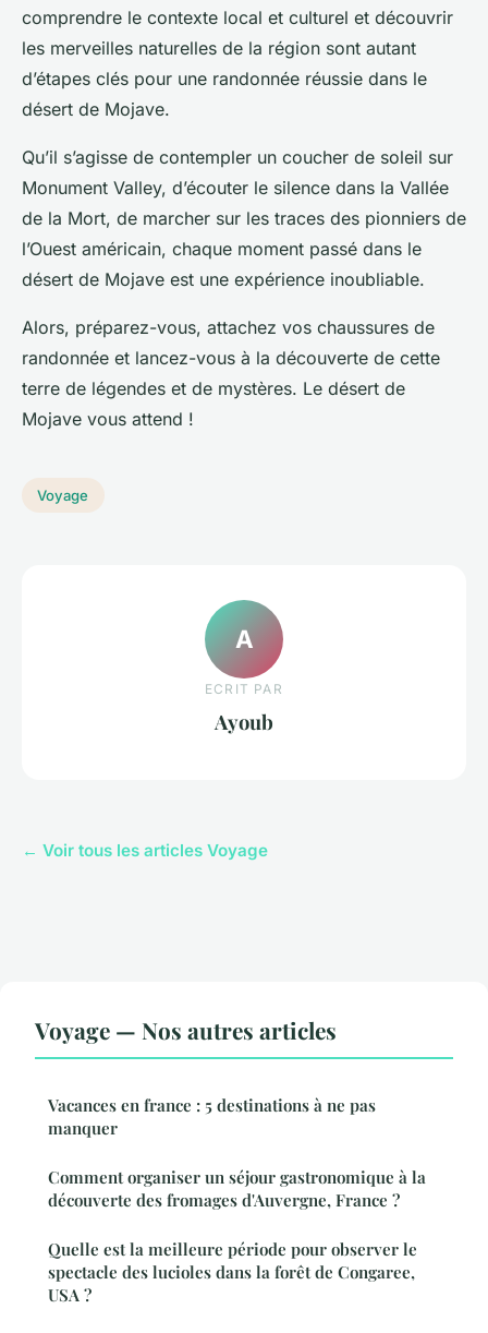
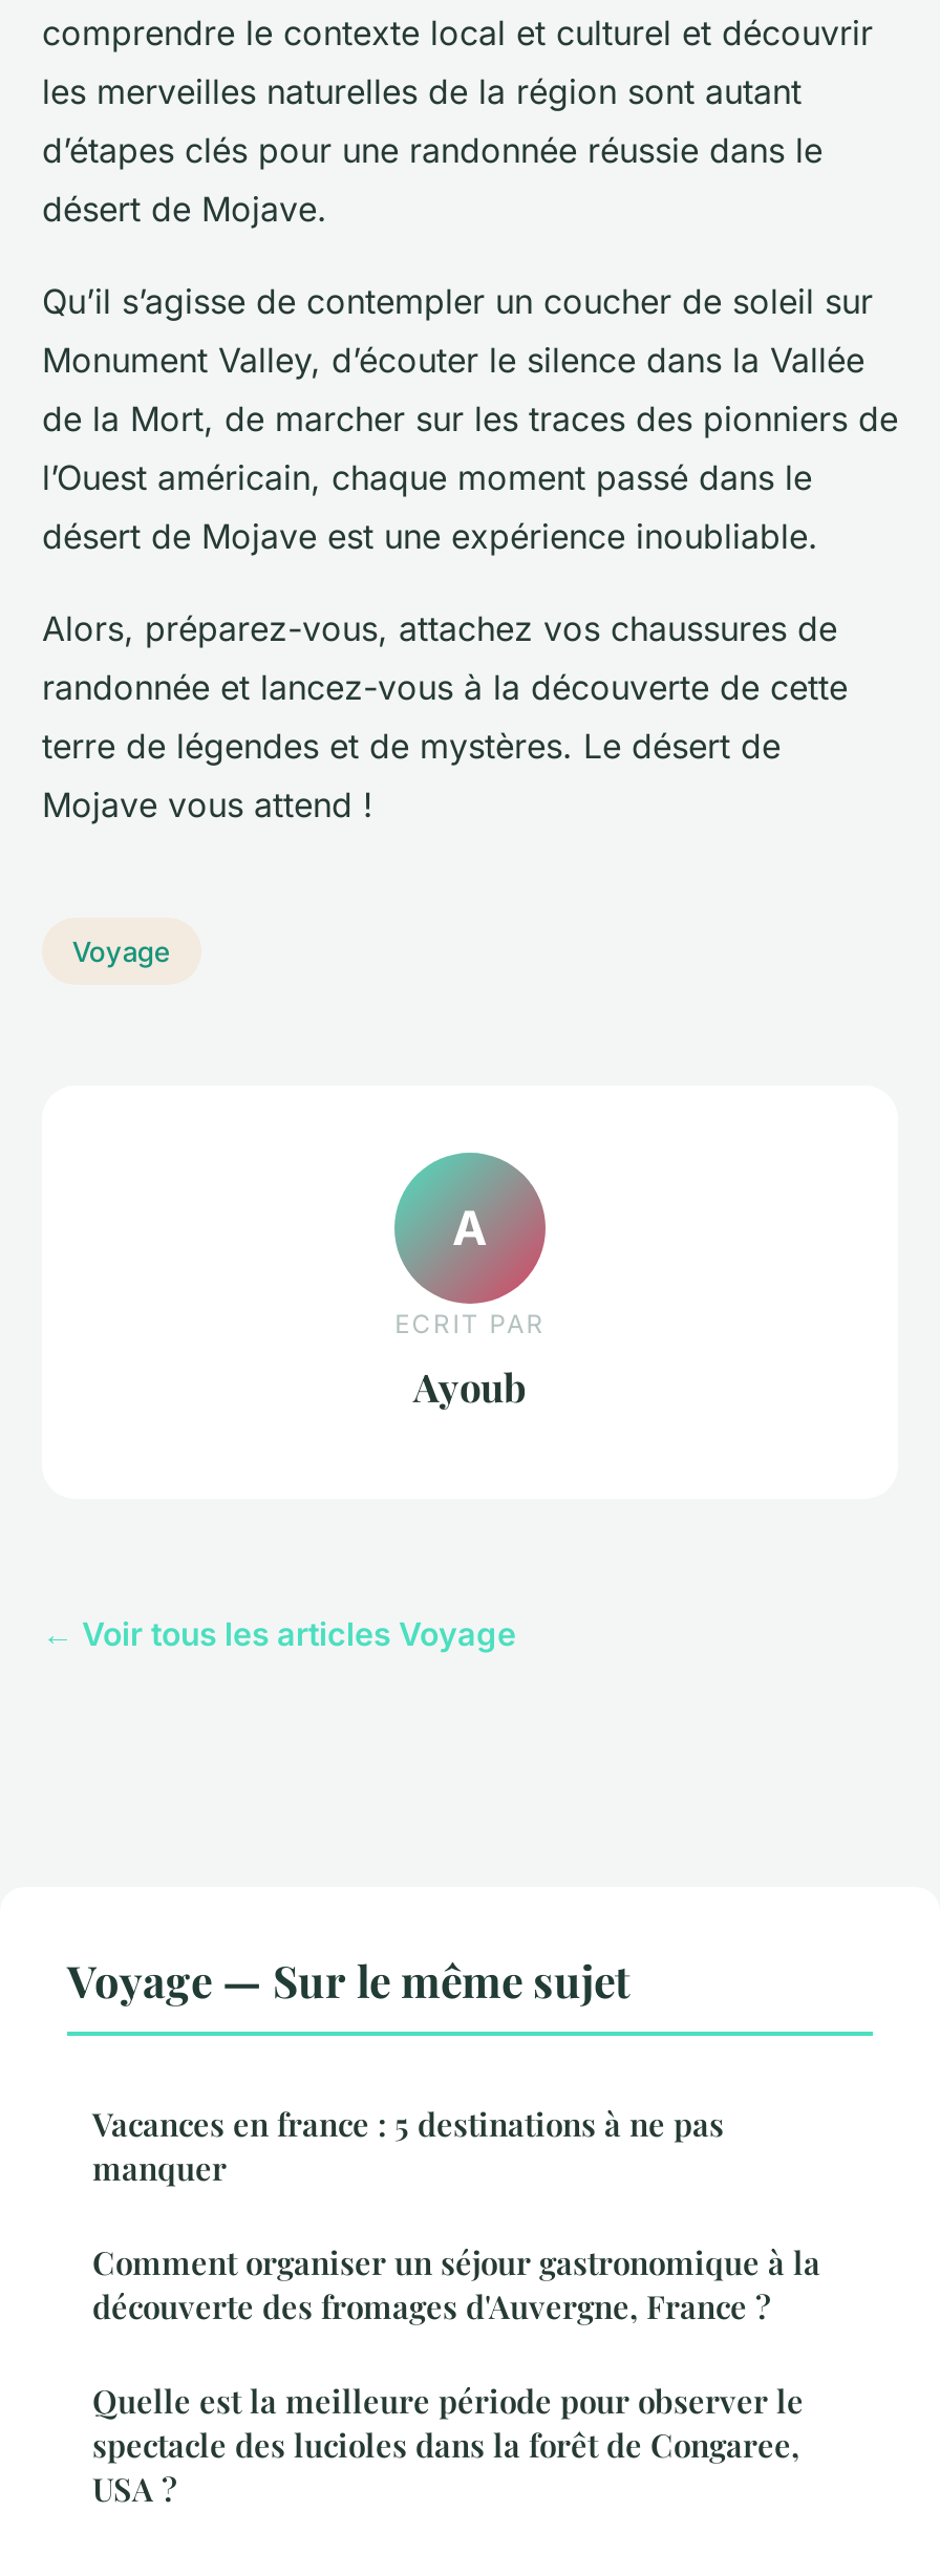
[35,1014,337,1045] Voyage — Nos autres articles -> [67,1950,629,2009] Voyage — Sur le même sujet

